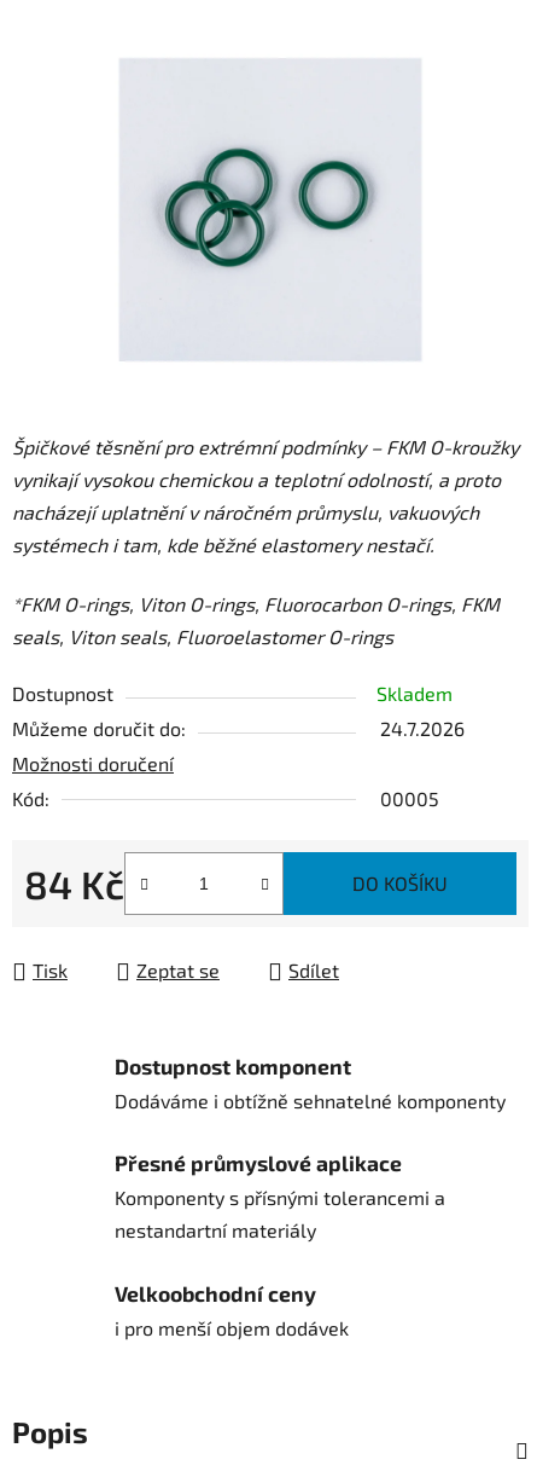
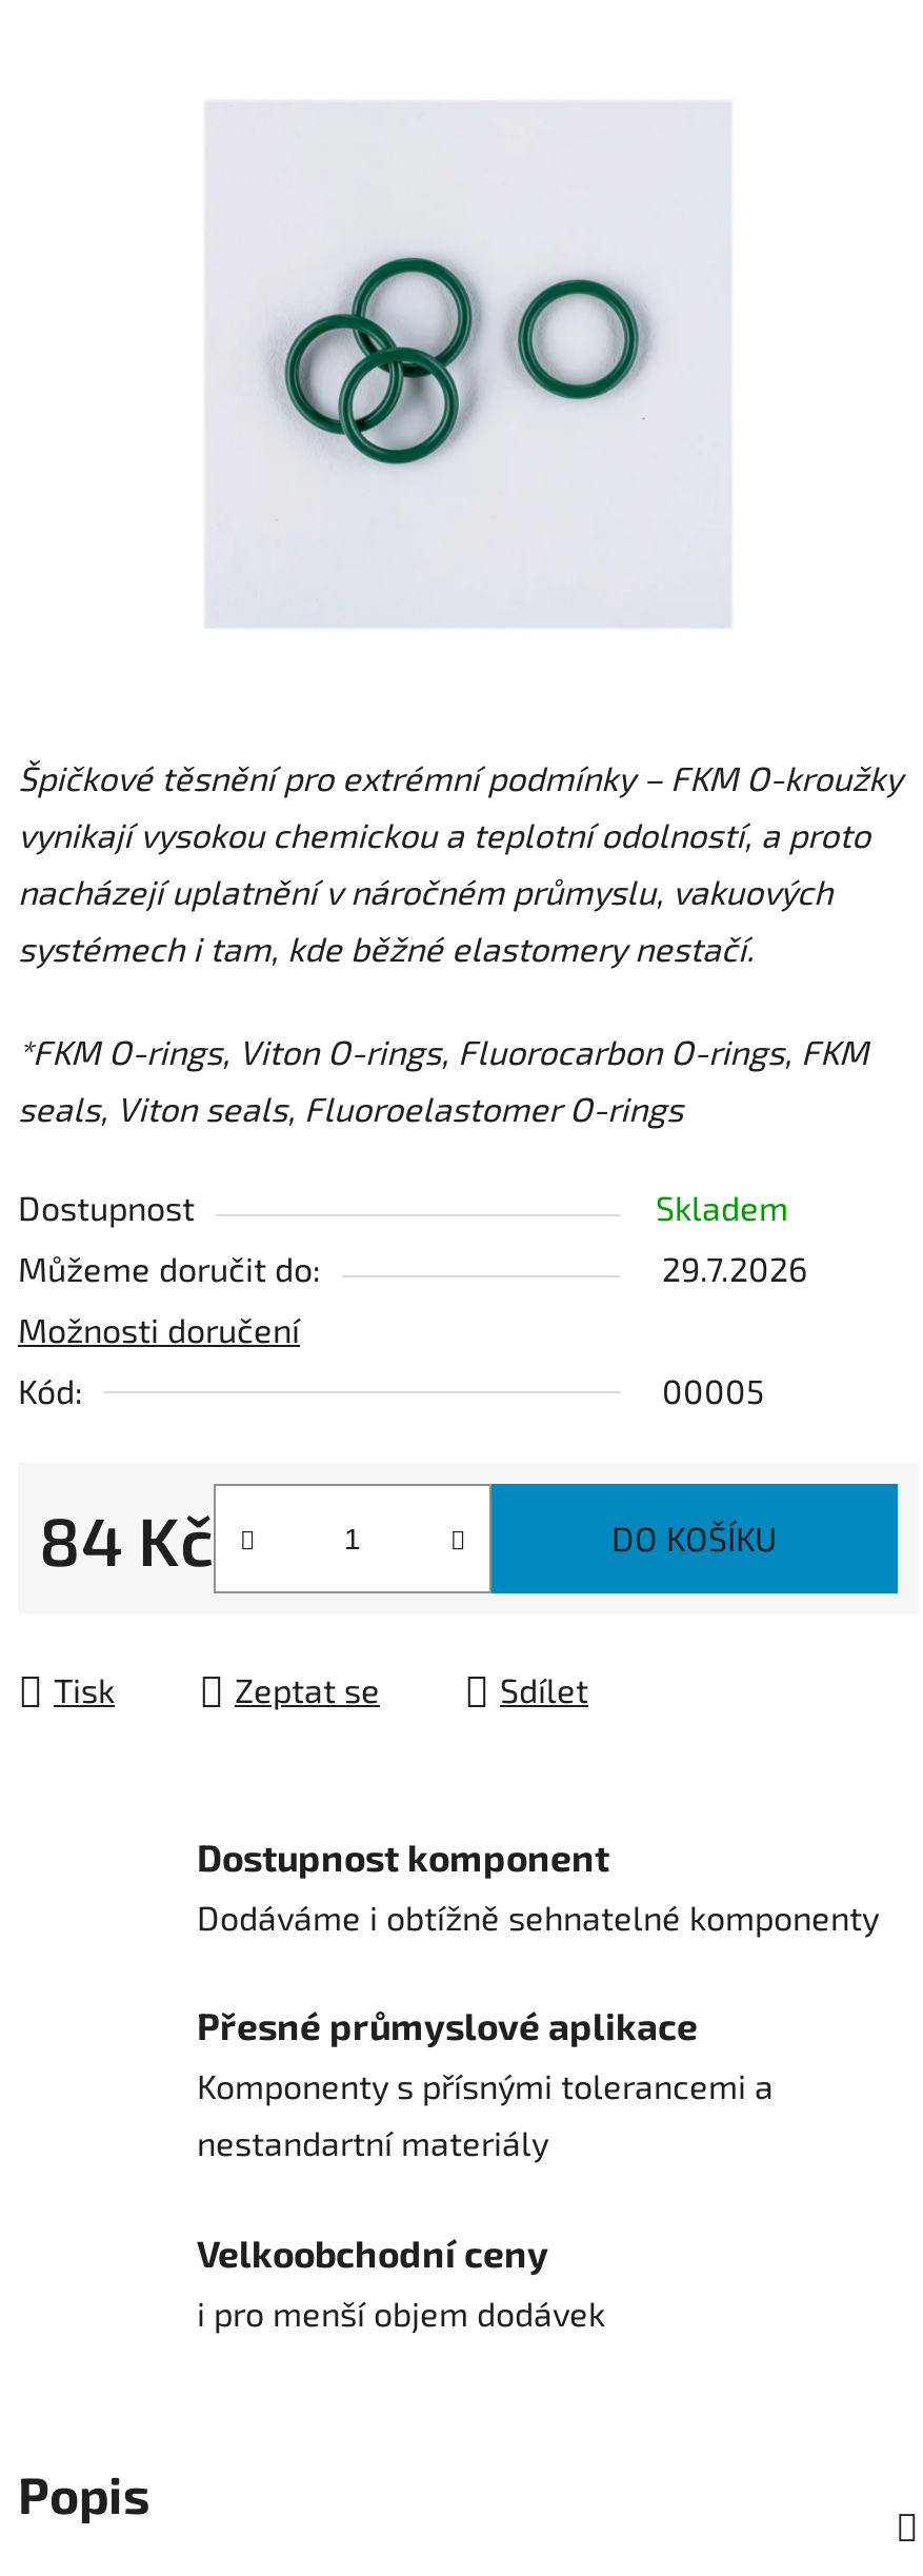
[380,717,465,740] 24.7.2026 -> [662,1248,807,1288] 29.7.2026

